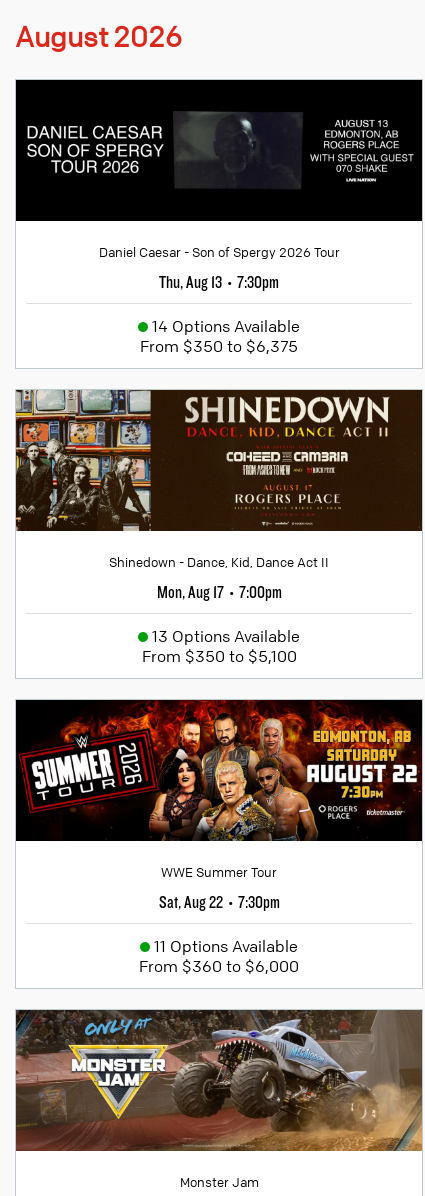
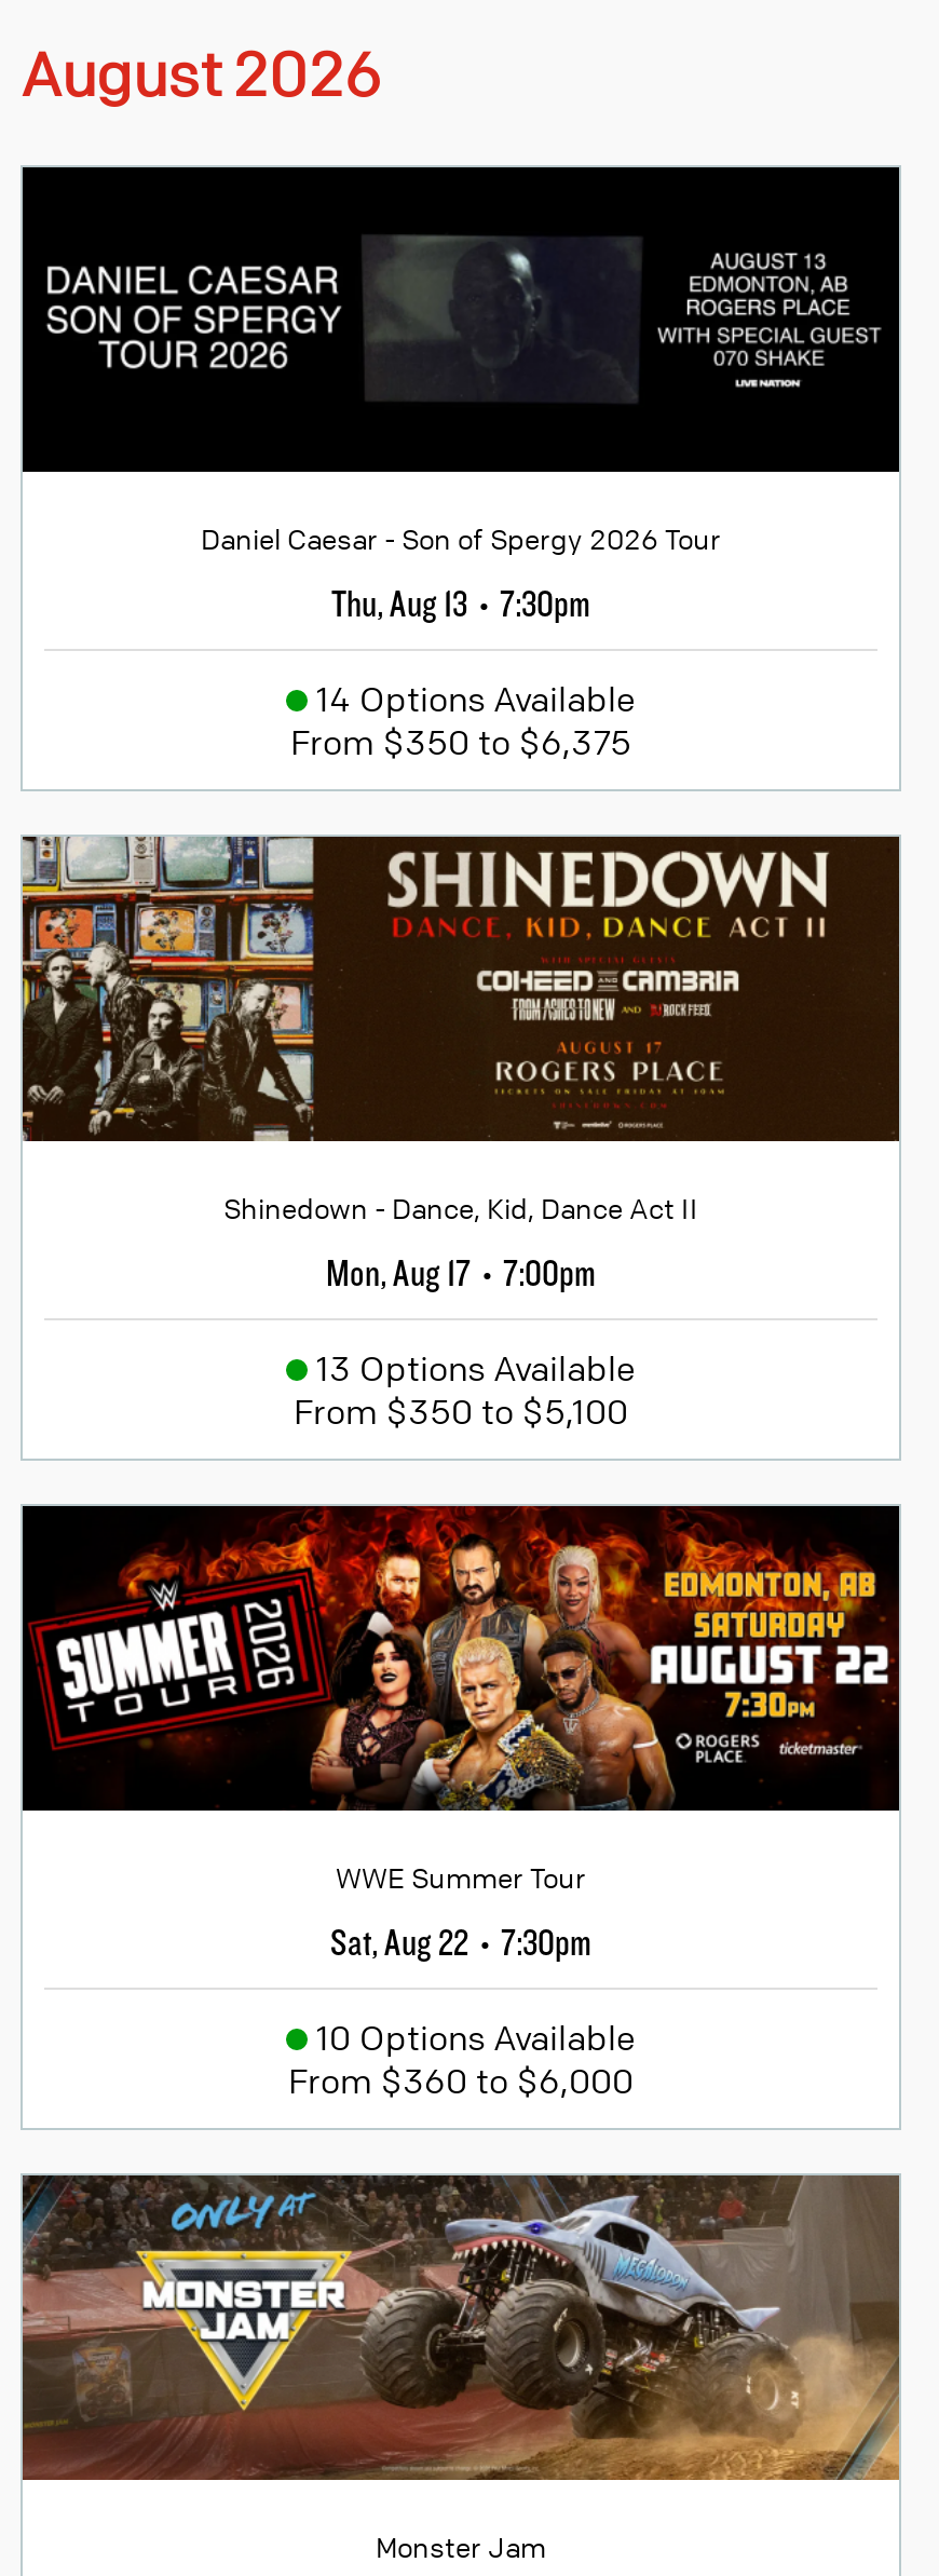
[154,936,298,956] 11 Options Available -> [316,2017,636,2060] 10 Options Available

